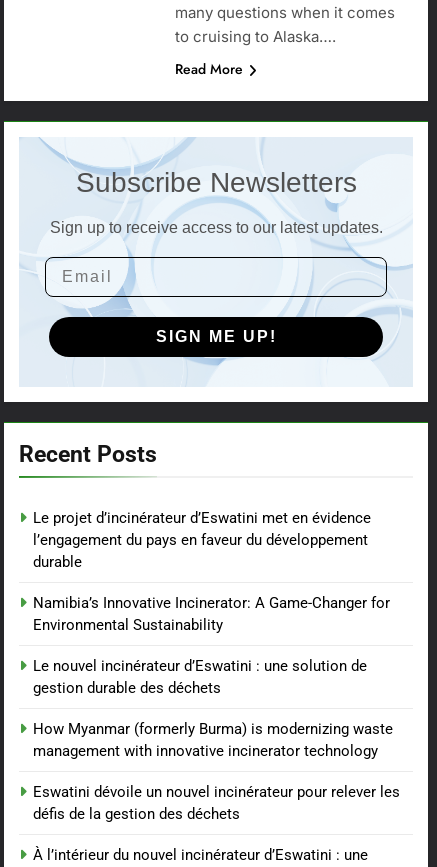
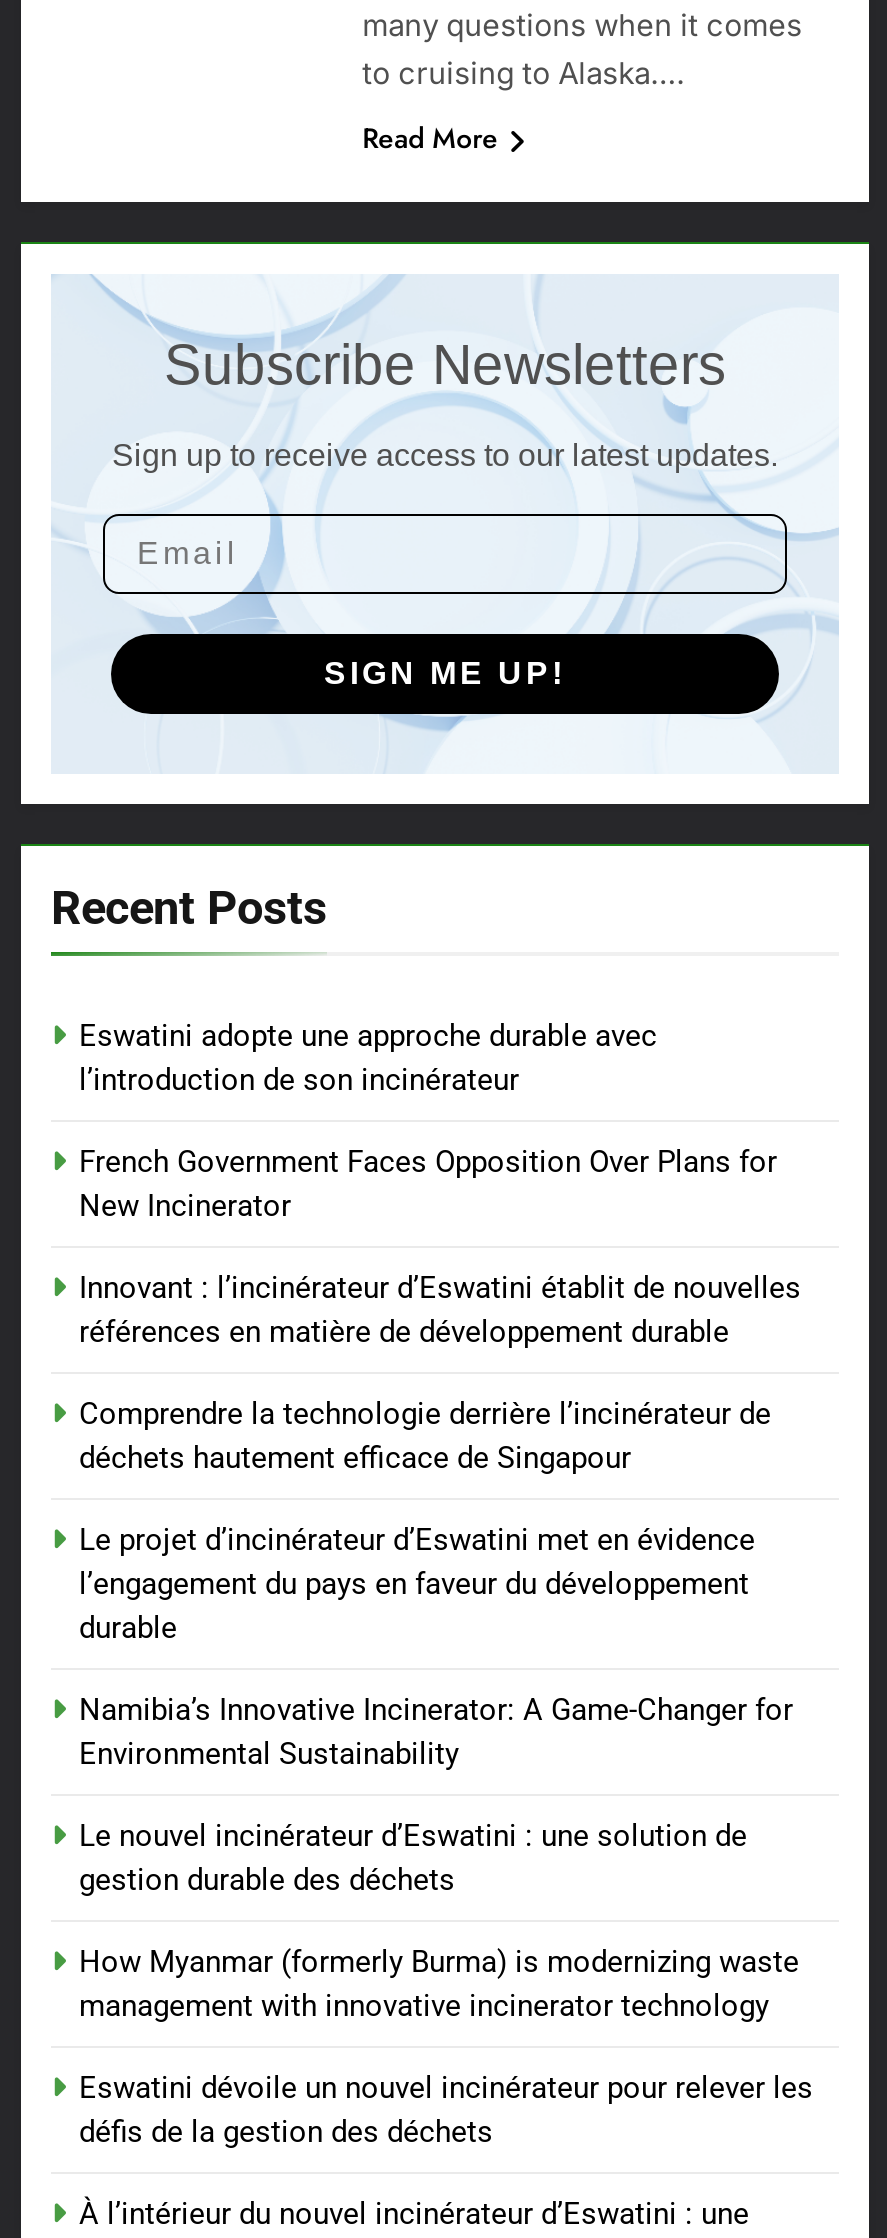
none -> [79,1018,801,1476] Eswatini adopte une approche durable avec | l’introduction de son incinérateur | French Government Faces Opposition Over Plans for | New Incinerator | Innovant : l’incinérateur d’Eswatini établit de nouvelles | références en matière de développement durable | Comprendre la technologie derrière l’incinérateur de | déchets hautement efficace de Singapour

